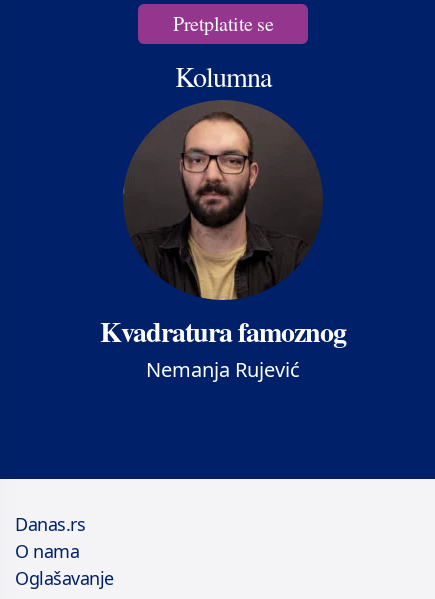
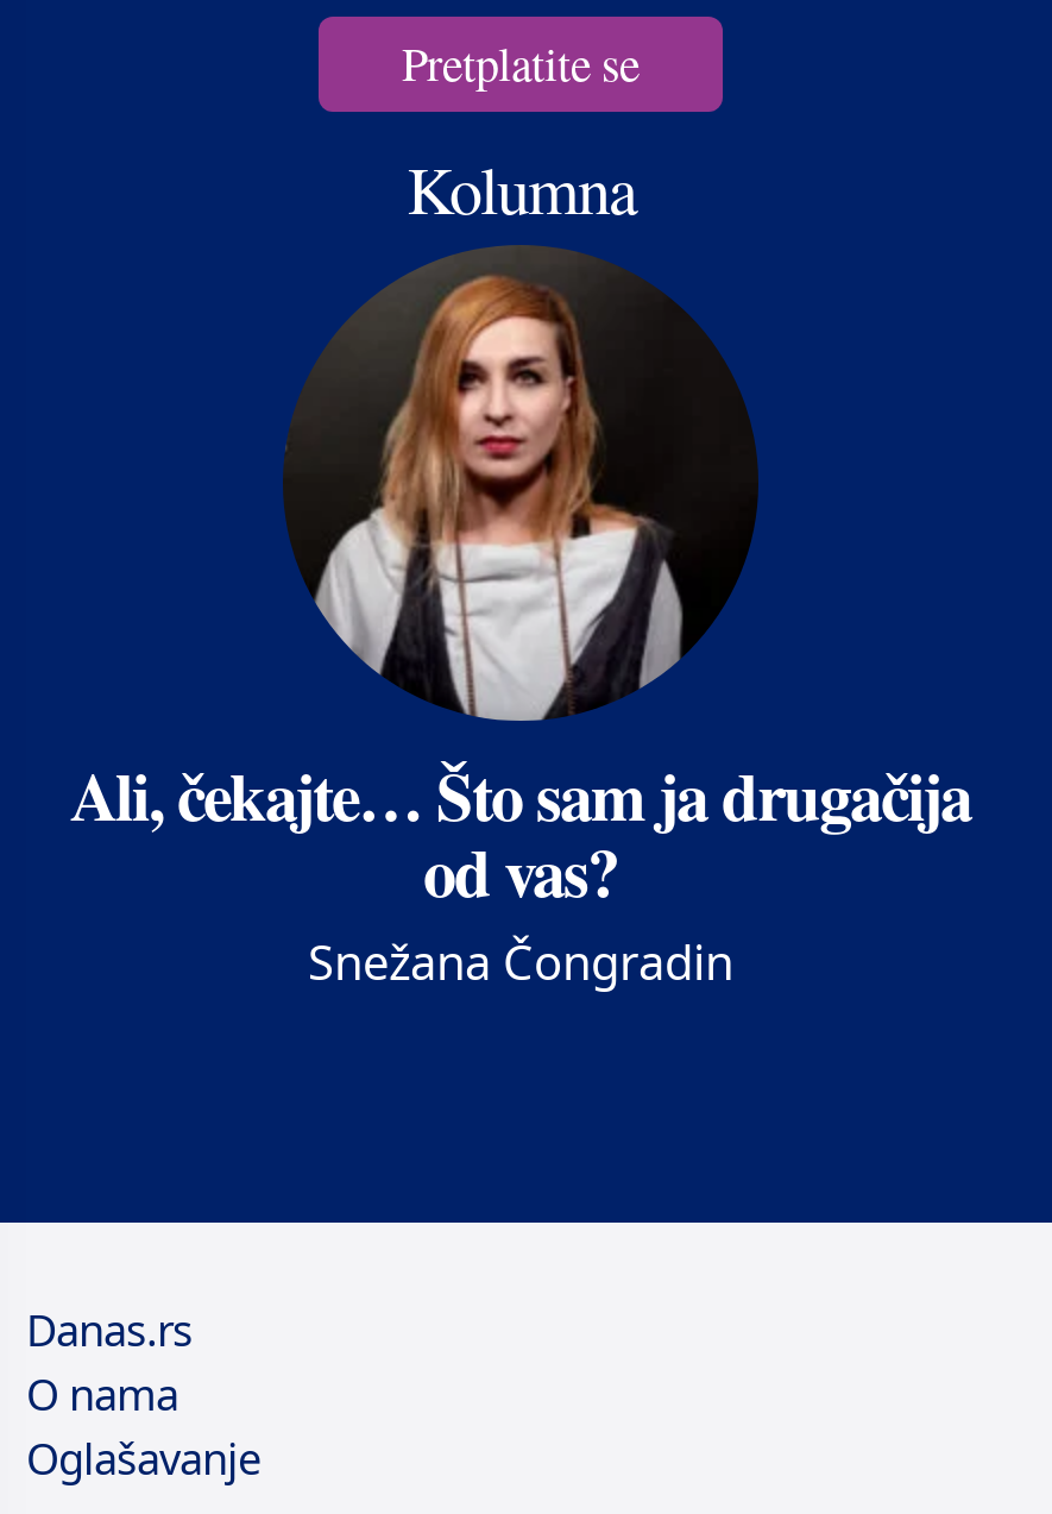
[100,107,346,383] [image] | Kvadratura famoznog | Nemanja Rujević -> [70,263,971,995] [image] | Ali, čekajte… Što sam ja drugačija | od vas? | Snežana Čongradin

